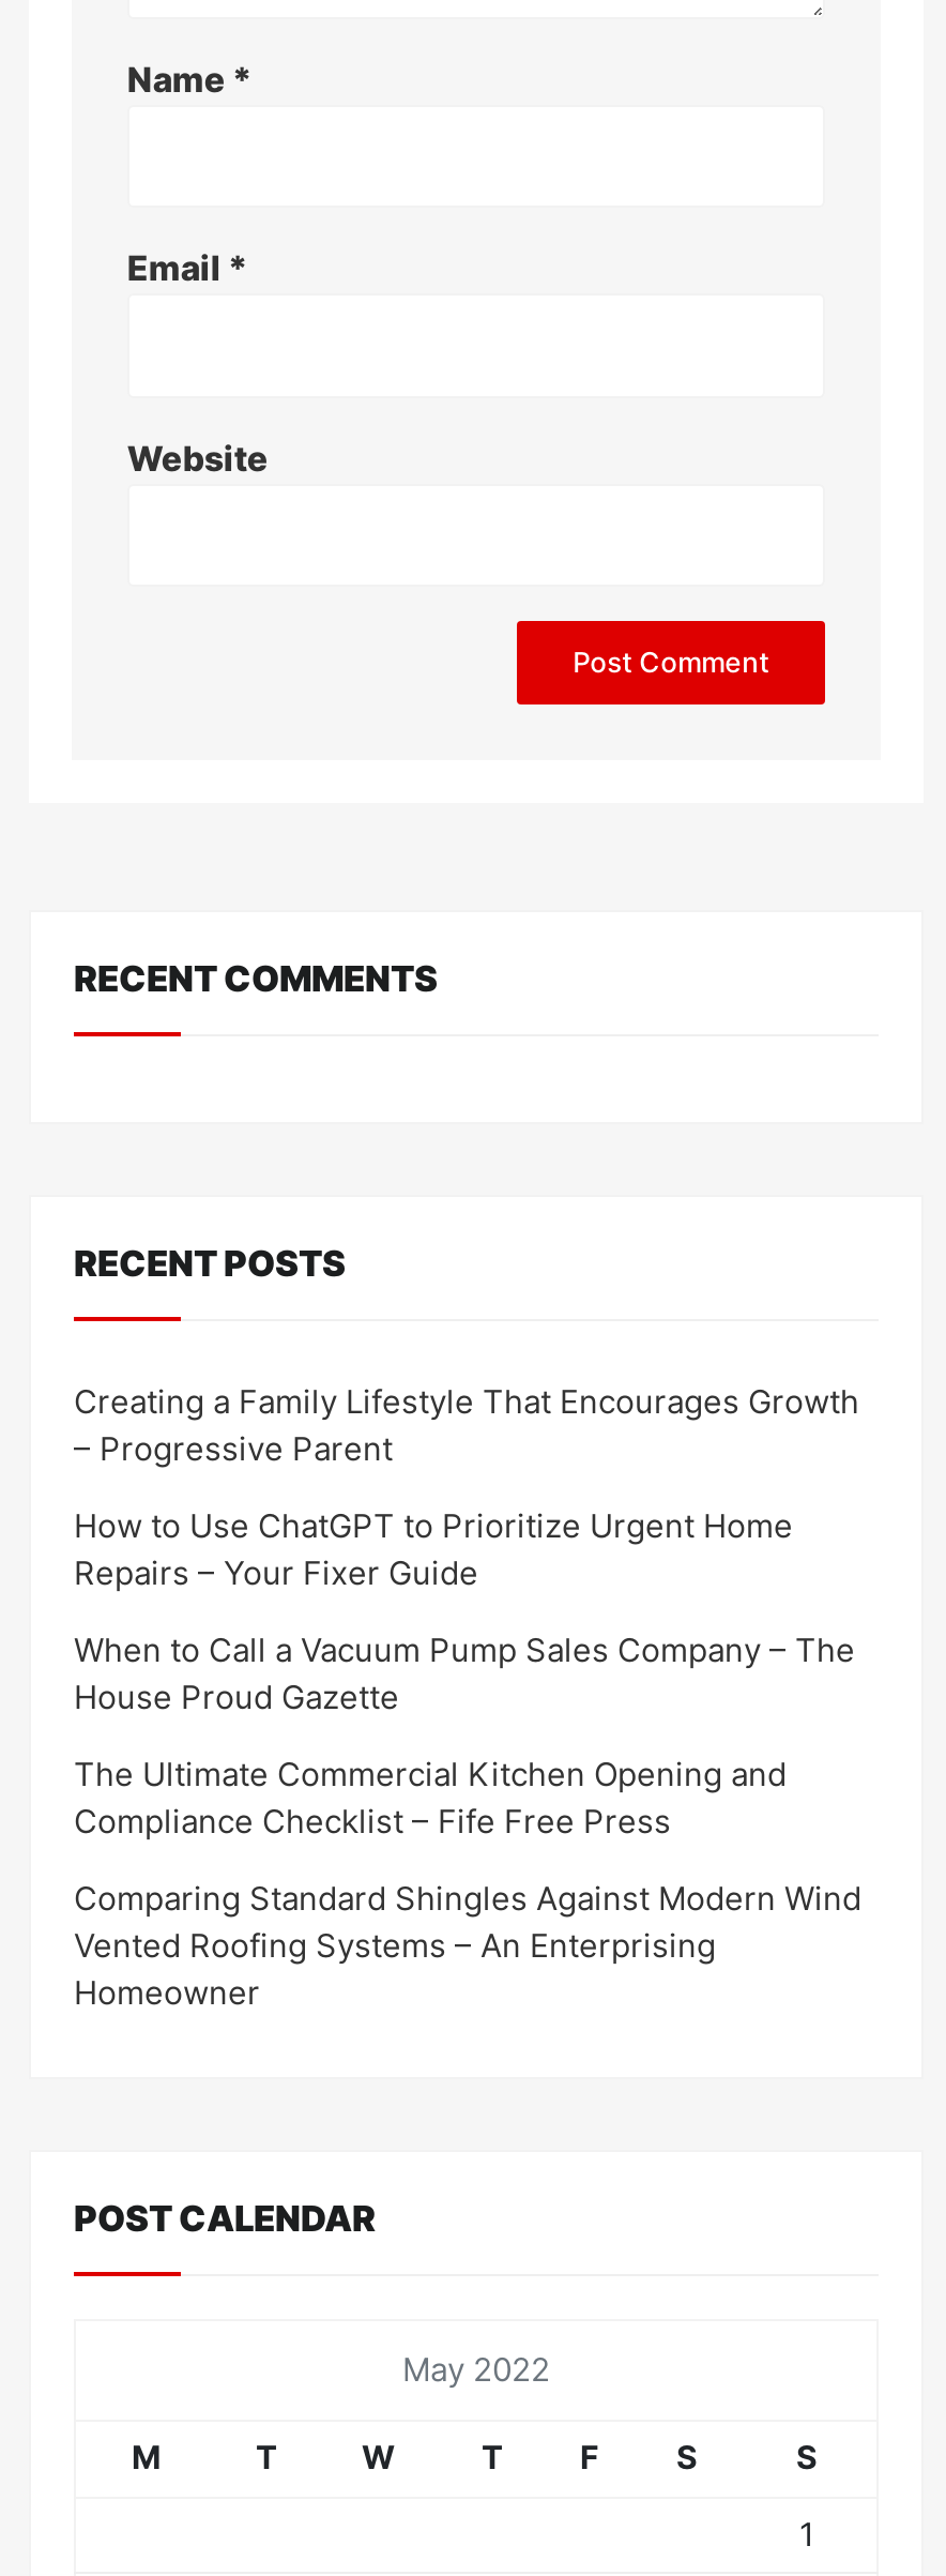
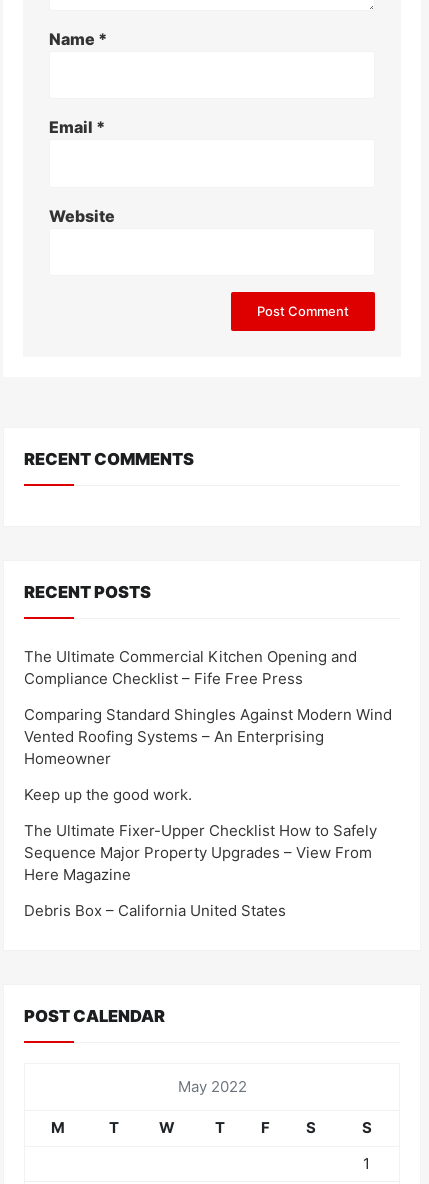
[74,1382,859,1718] Creating a Family Lifestyle That Encourages Growth | – Progressive Parent | How to Use ChatGPT to Prioritize Urgent Home | Repairs – Your Fixer Guide | When to Call a Vacuum Pump Sales Company – The | House Proud Gazette -> none
moved [74,1755,861,2014] -> [24,647,392,768]: The Ultimate Commercial Kitchen Opening and | Compliance Checklist – Fife Free Press | Comparing Standard Shingles Against Modern Wind | Vented Roofing Systems – An Enterprising | Homeowner
none -> [24,785,377,920] Keep up the good work. | The Ultimate Fixer-Upper Checklist How to Safely | Sequence Major Property Upgrades – View From | Here Magazine | Debris Box – California United States

